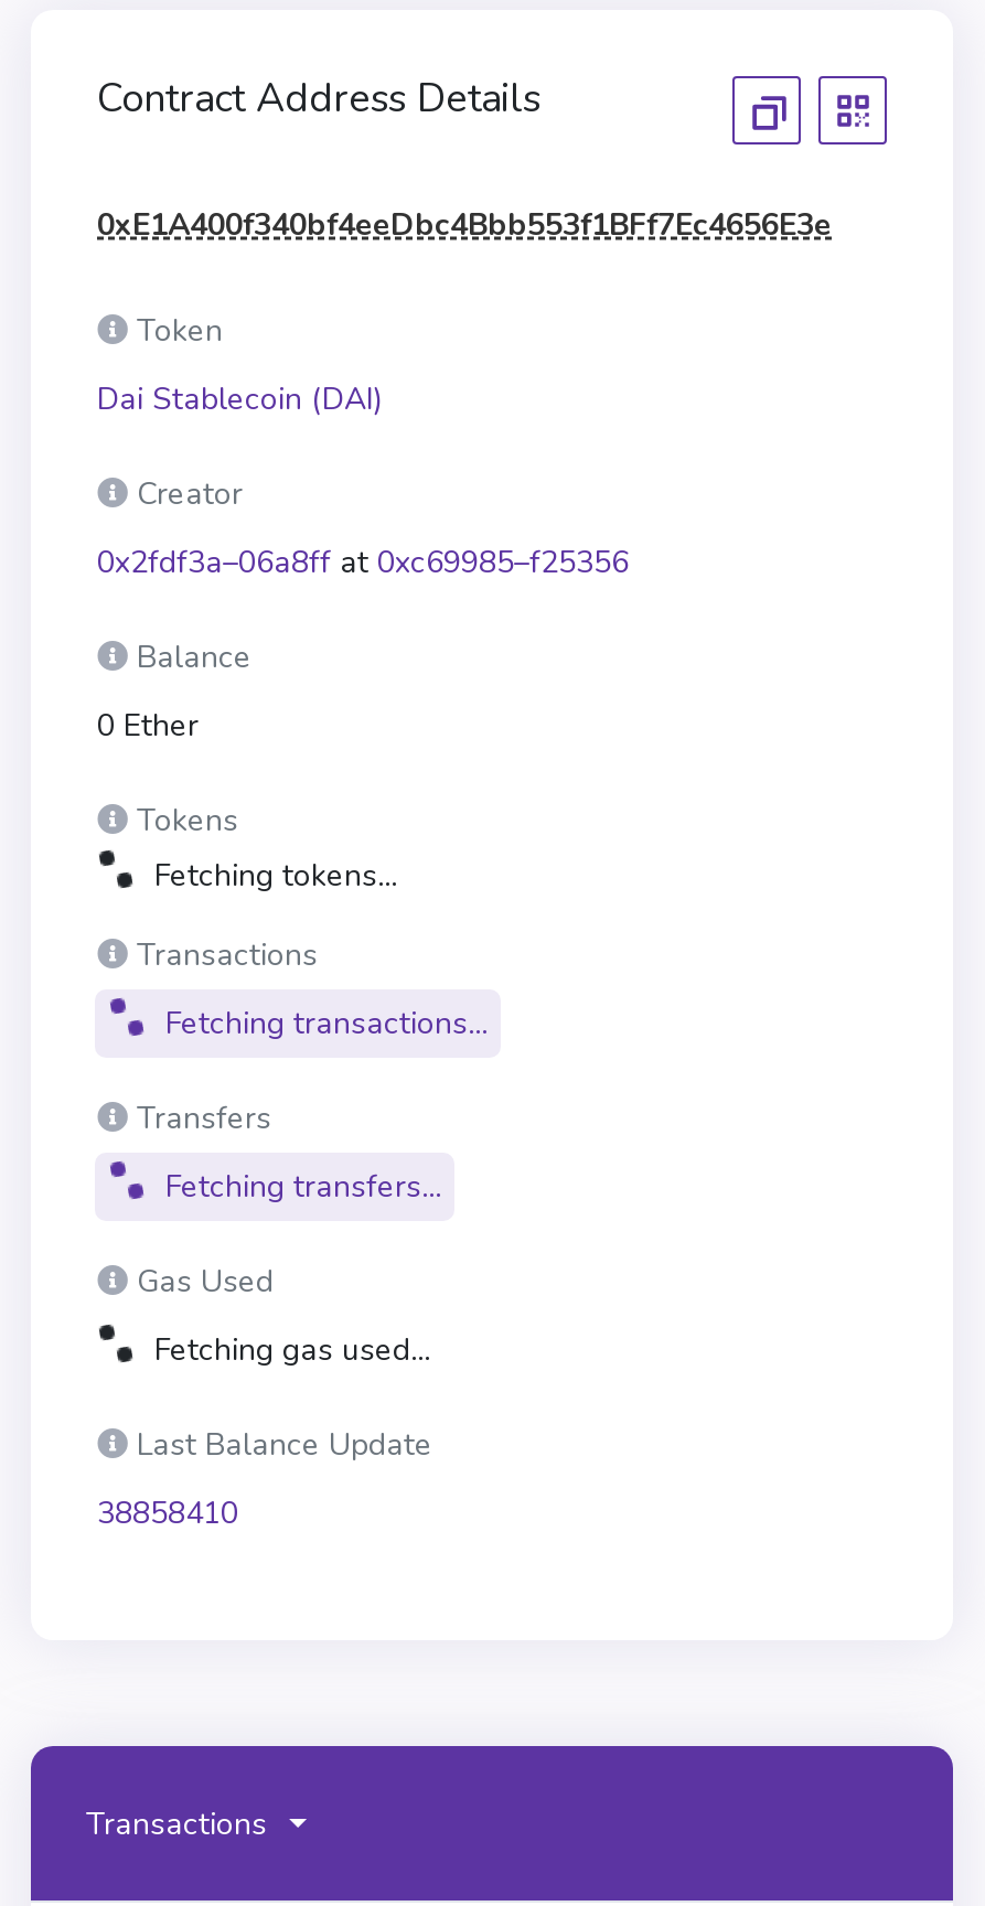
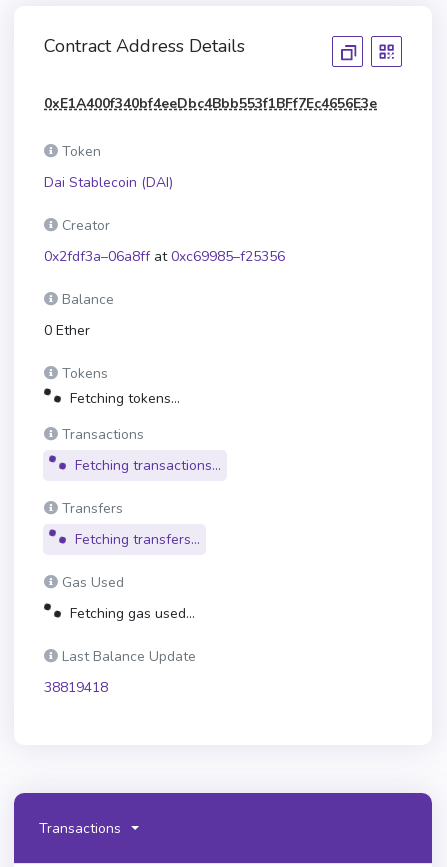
[97,1493,238,1535] 38858410 -> [44,678,108,697] 38819418

